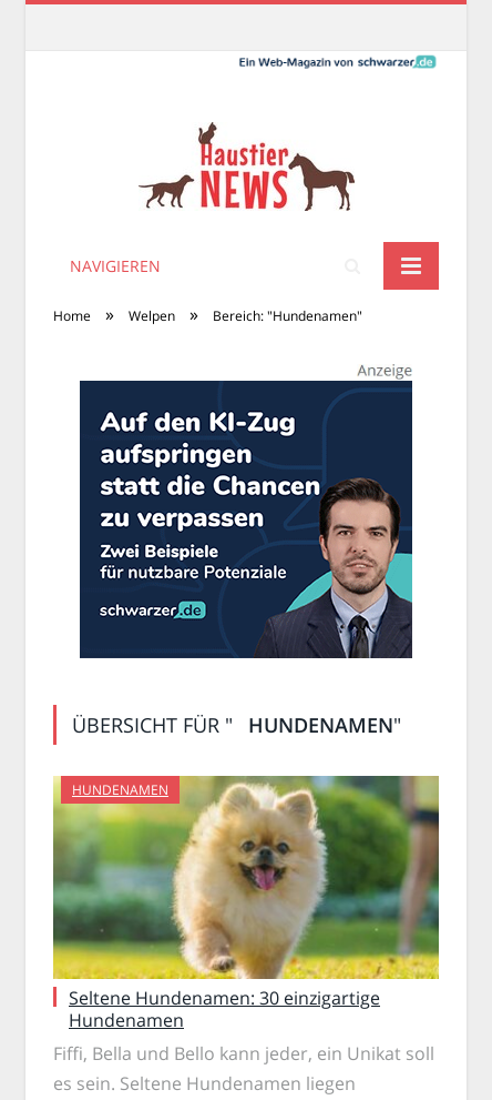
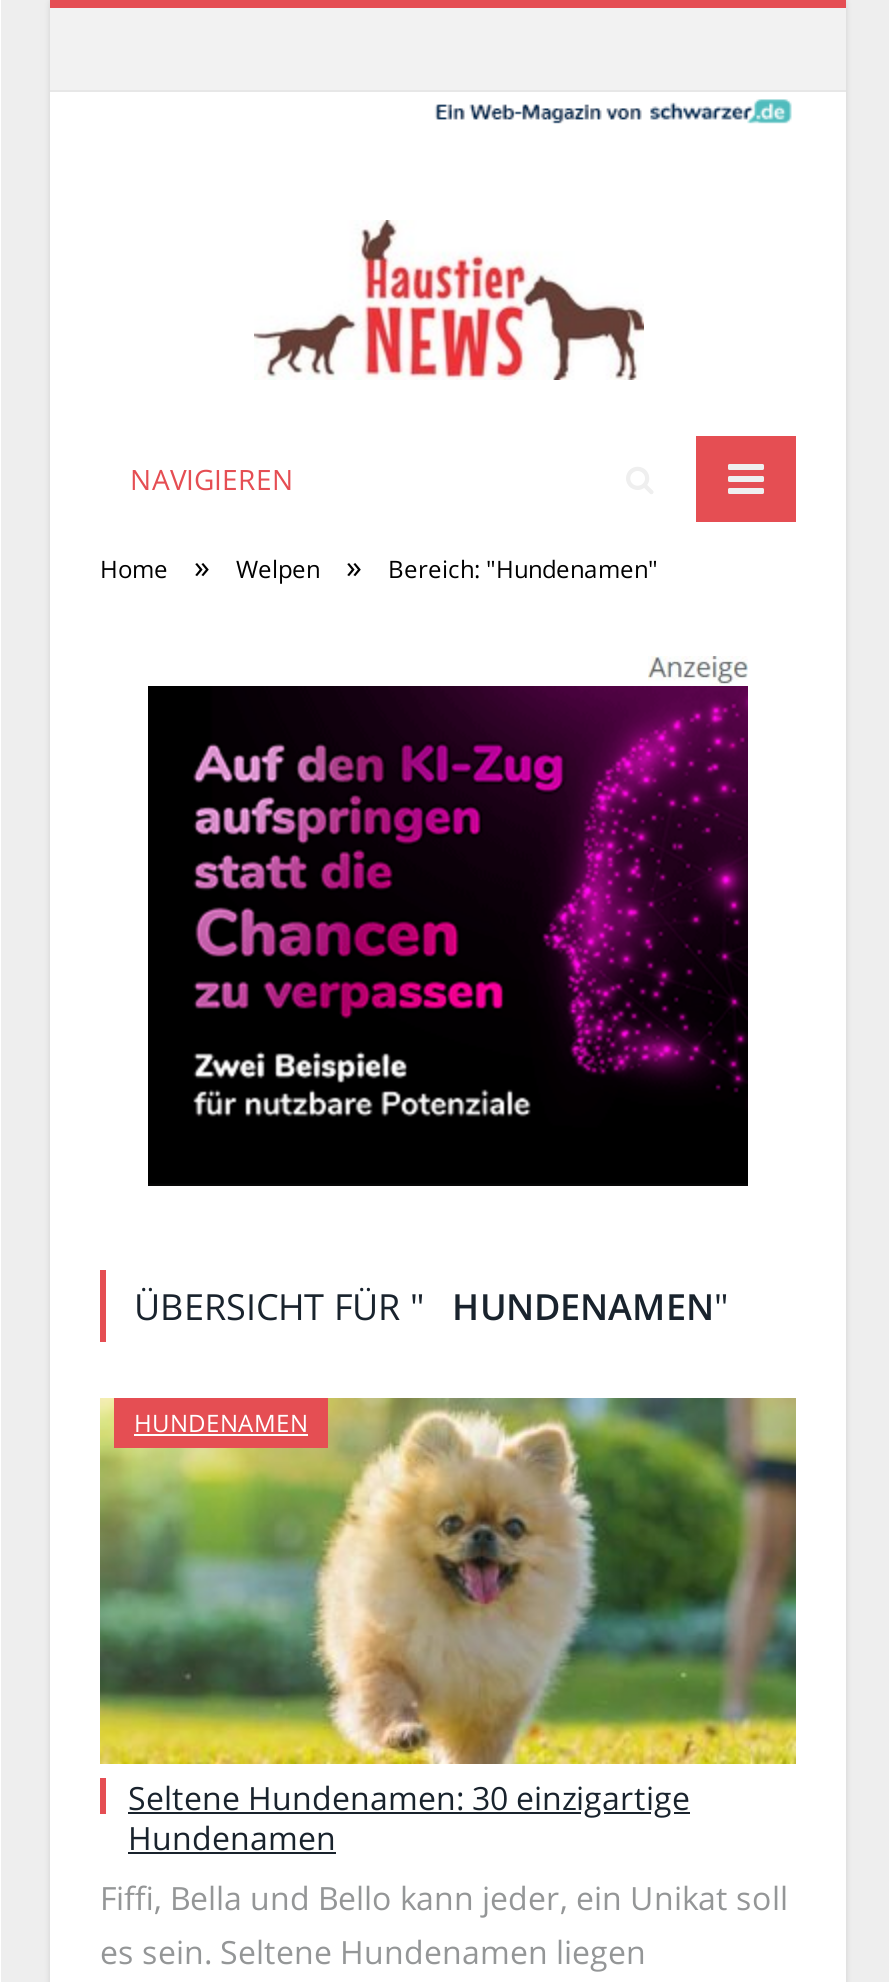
[80,381,413,659] [image] -> [148,686,750,1186] [image]

